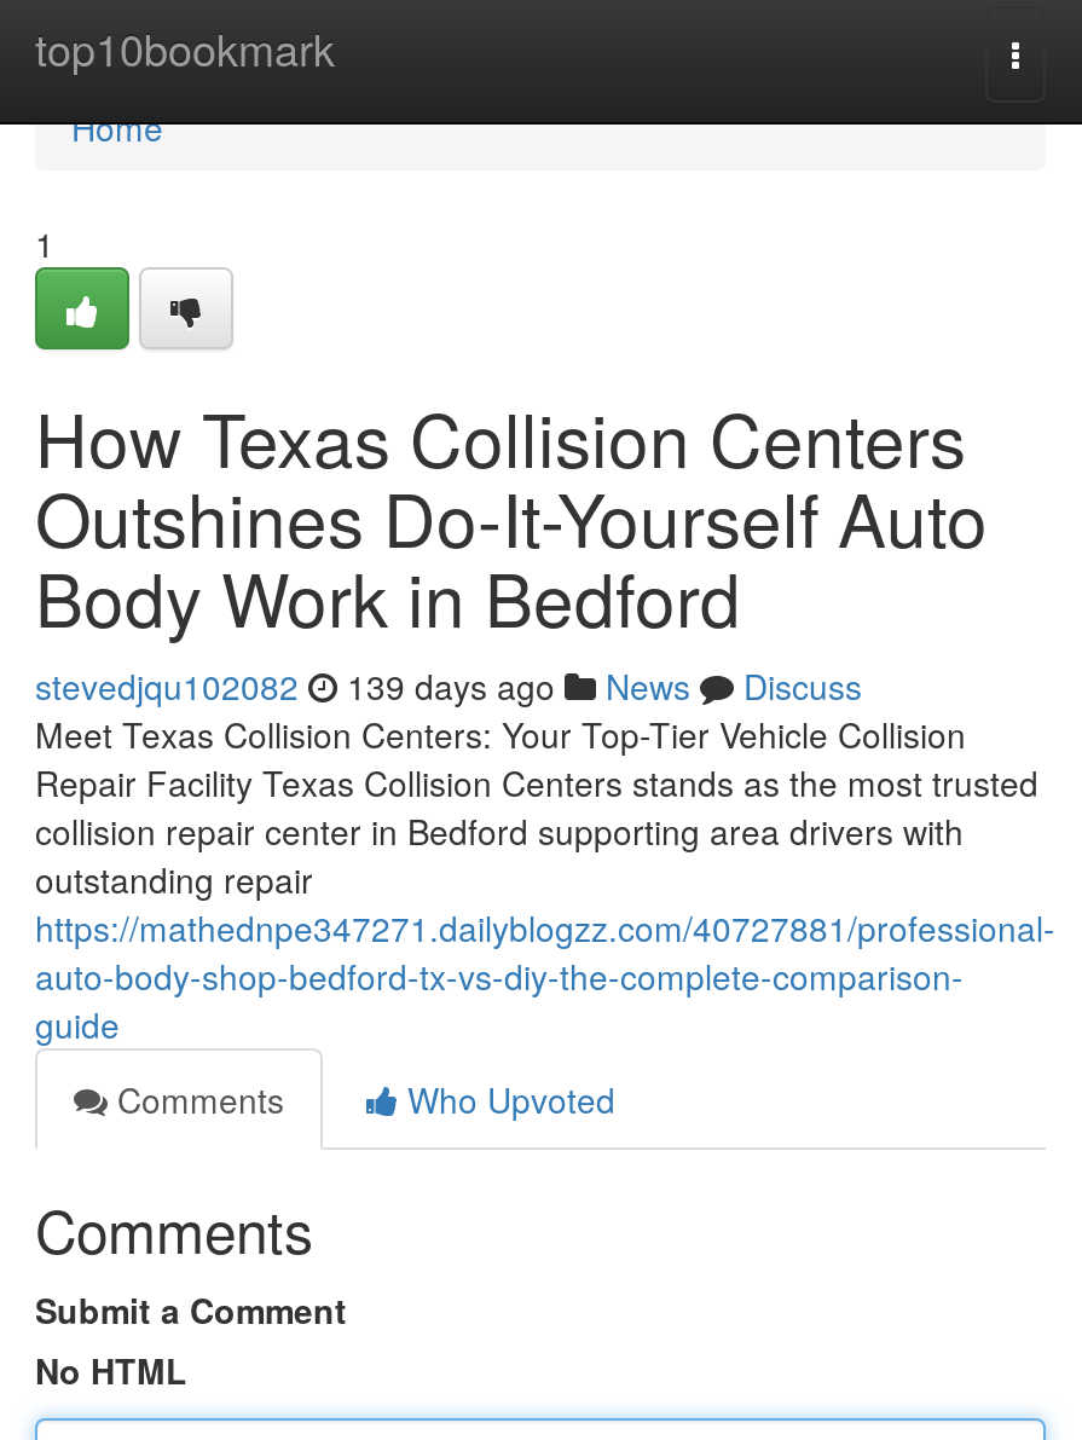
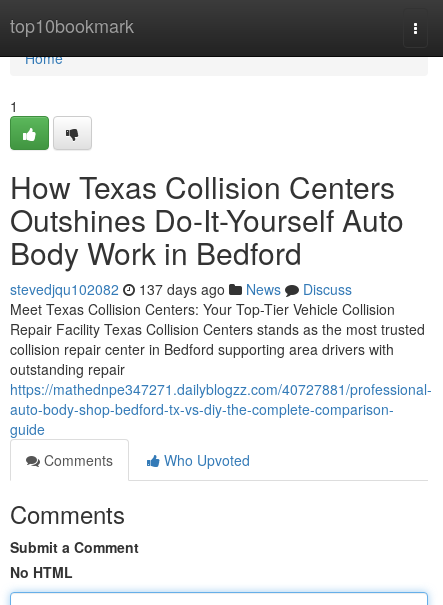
[35,661,862,710] stevedjqu102082 139 days ago News Discuss -> [10,279,352,299] stevedjqu102082 137 days ago News Discuss

